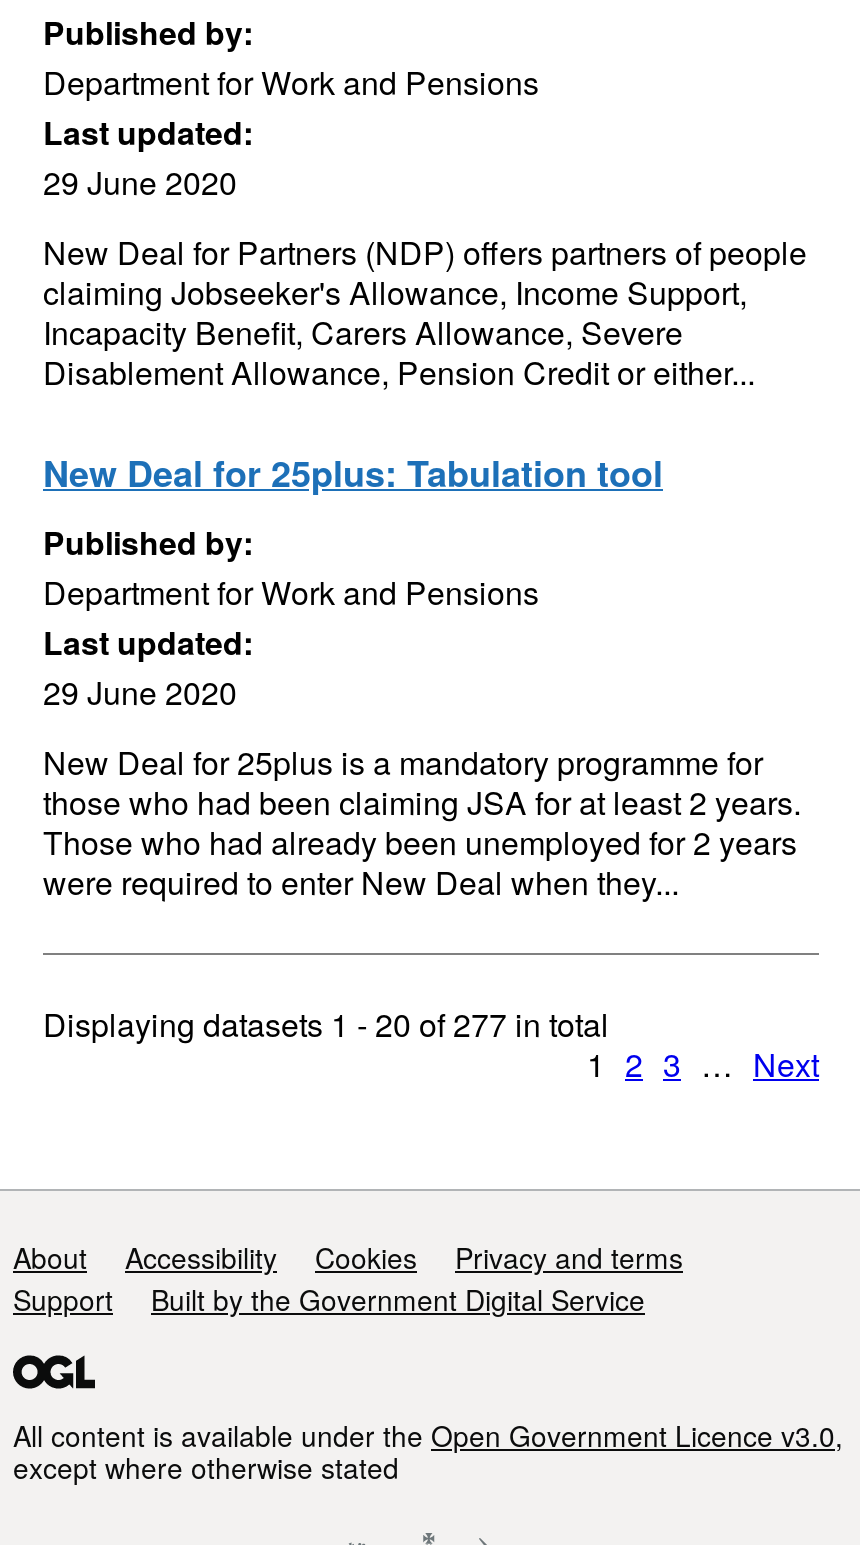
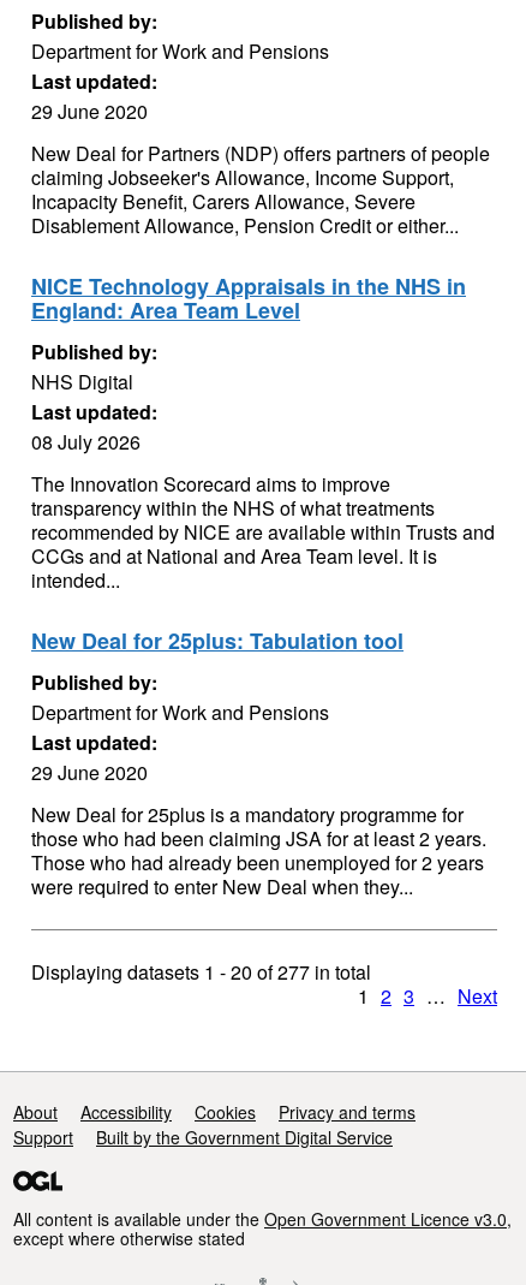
none -> [31,270,495,594] NICE Technology Appraisals in the NHS in | England: Area Team Level | Published by: | NHS Digital | Last updated: | 08 July 2026 | The Innovation Scorecard aims to improve | transparency within the NHS of what treatments | recommended by NICE are available within Trusts and | CCGs and at National and Area Team level. It is | intended...

